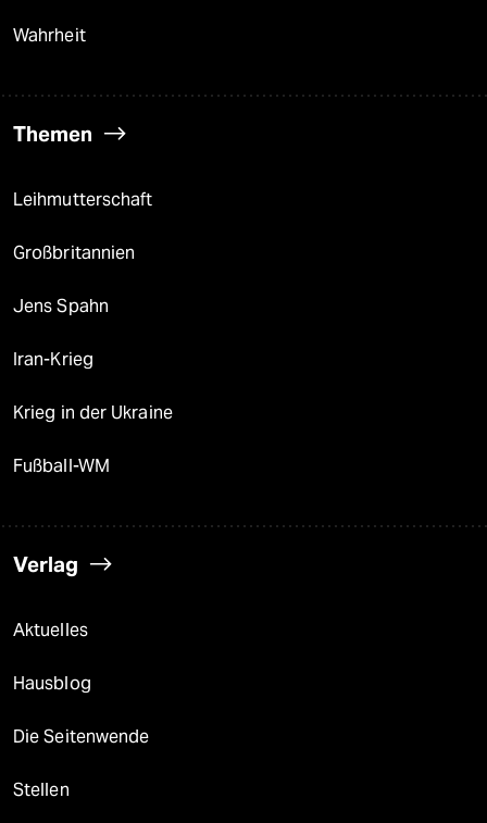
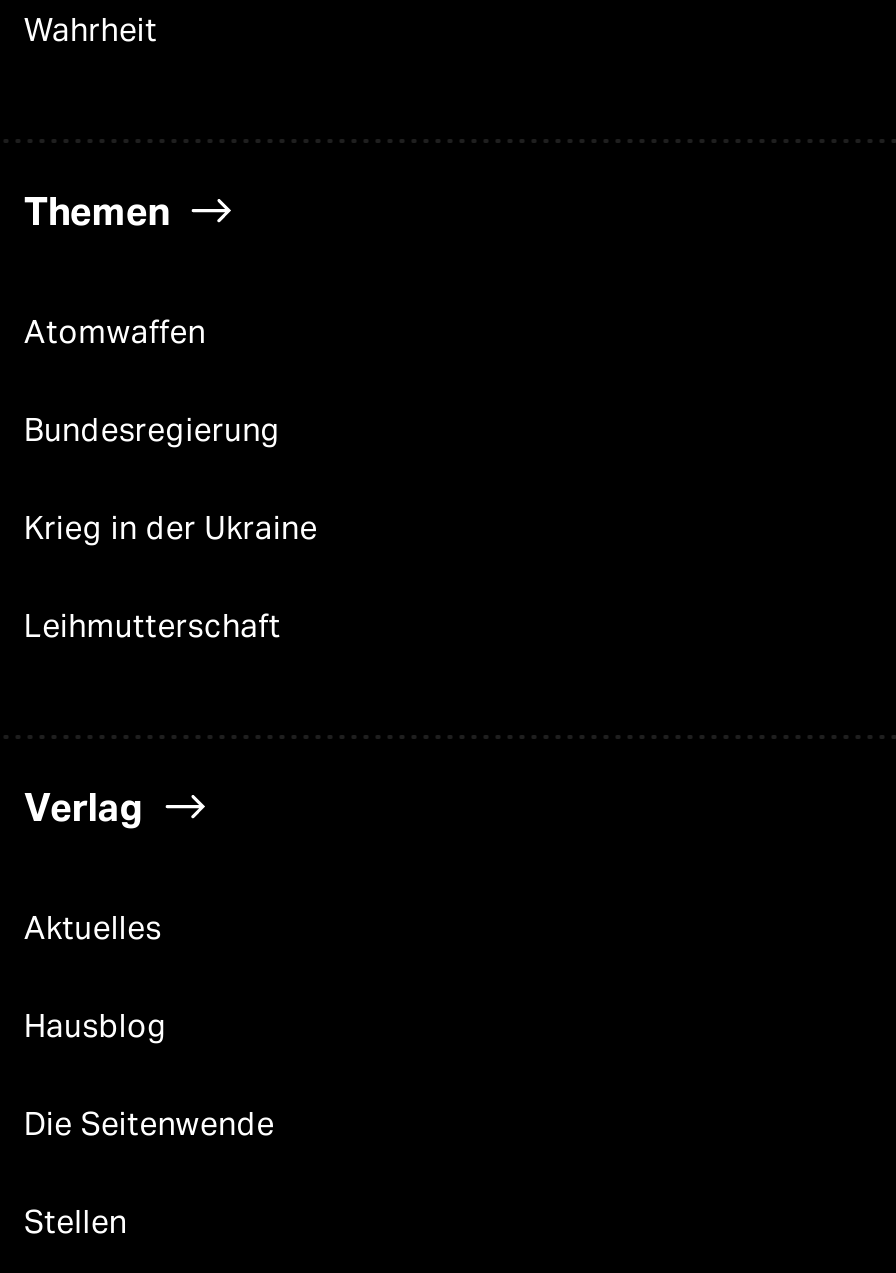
none -> [24,313,281,449] Atomwaffen | Bundesregierung
moved [13,189,153,210] -> [24,607,281,645]: Leihmutterschaft
[13,242,135,476] Großbritannien | Jens Spahn | Iran-Krieg | Fußball-WM -> none
moved [13,402,173,423] -> [24,509,318,547]: Krieg in der Ukraine

